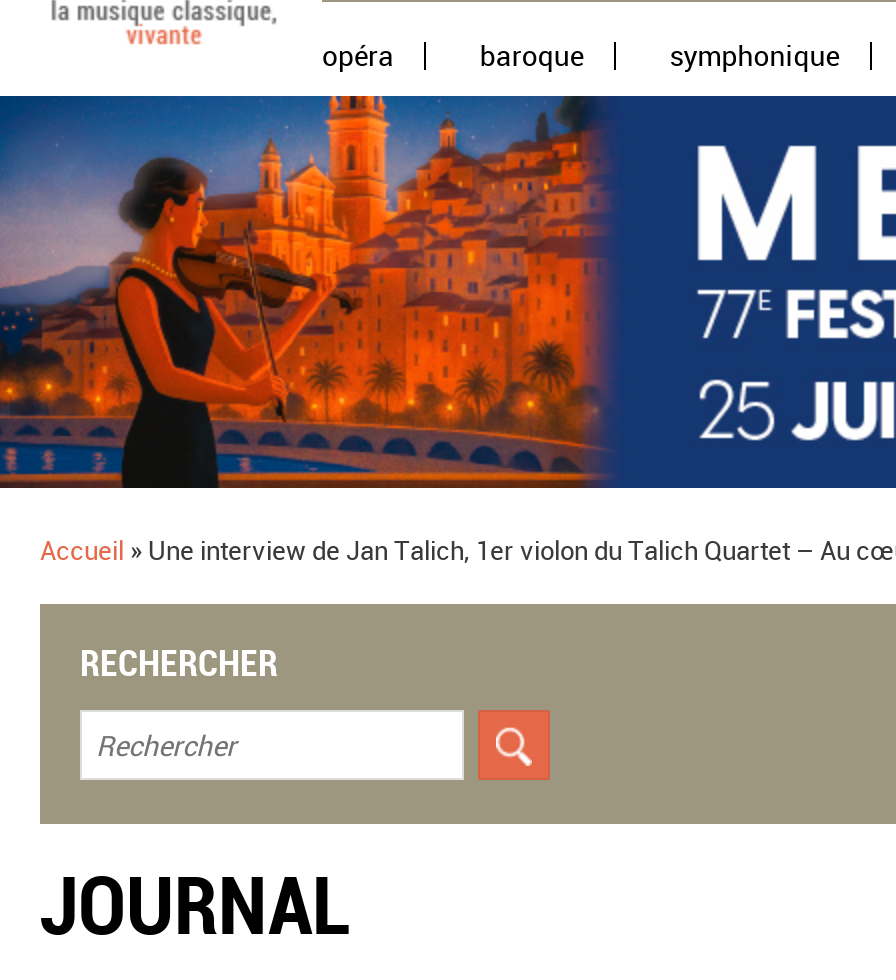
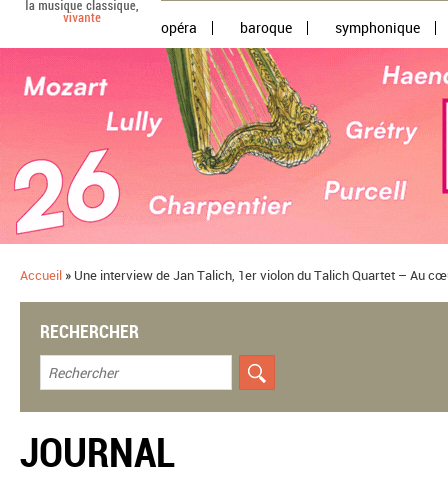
[6,94,890,490] [image] -> [3,47,445,244] [image]

